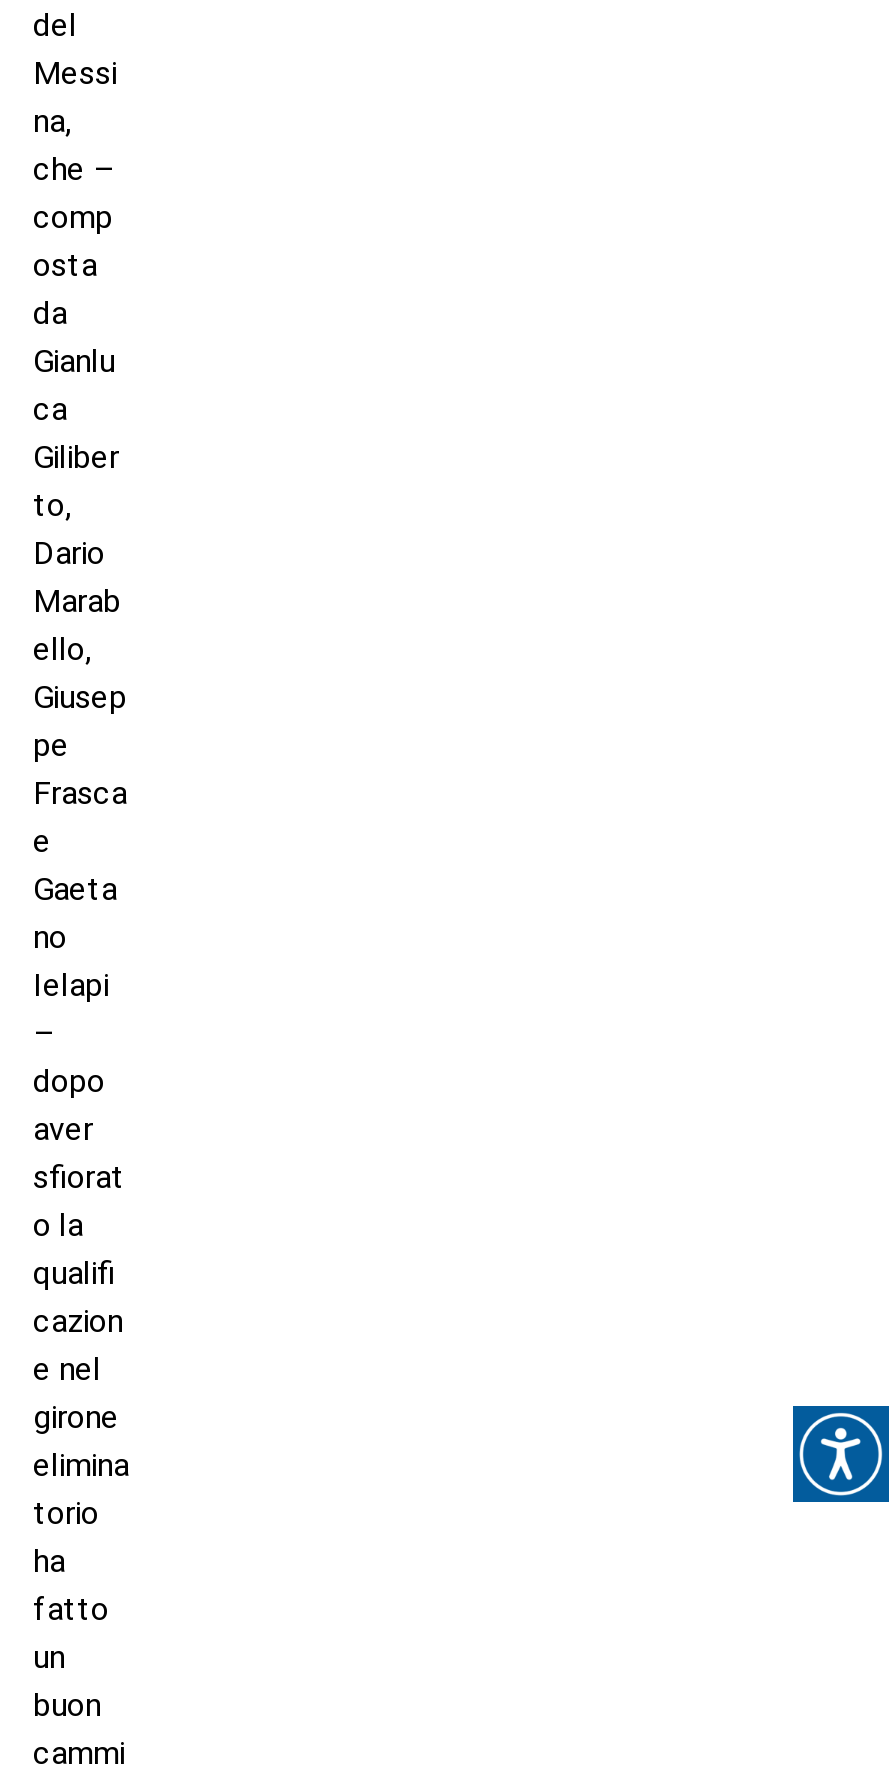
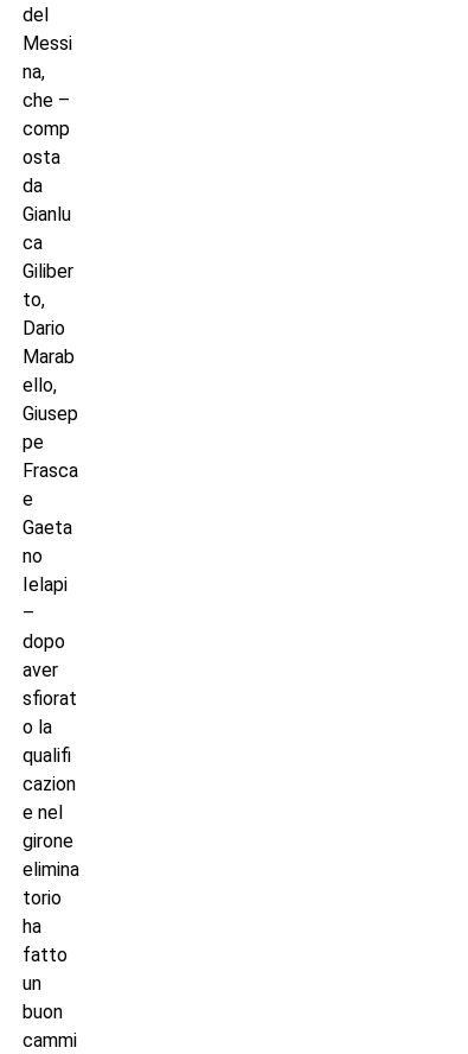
[791,1404,883,1504] [image] -> none

